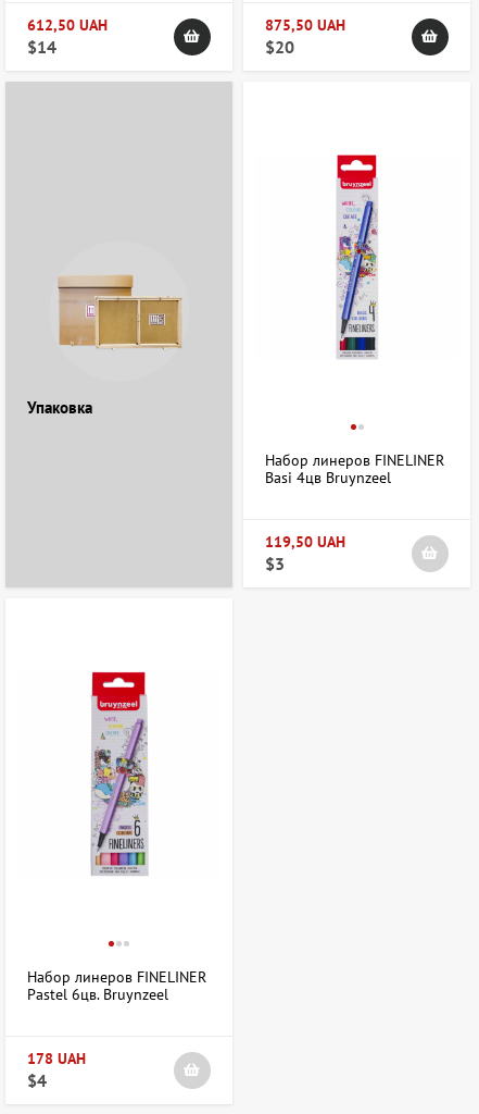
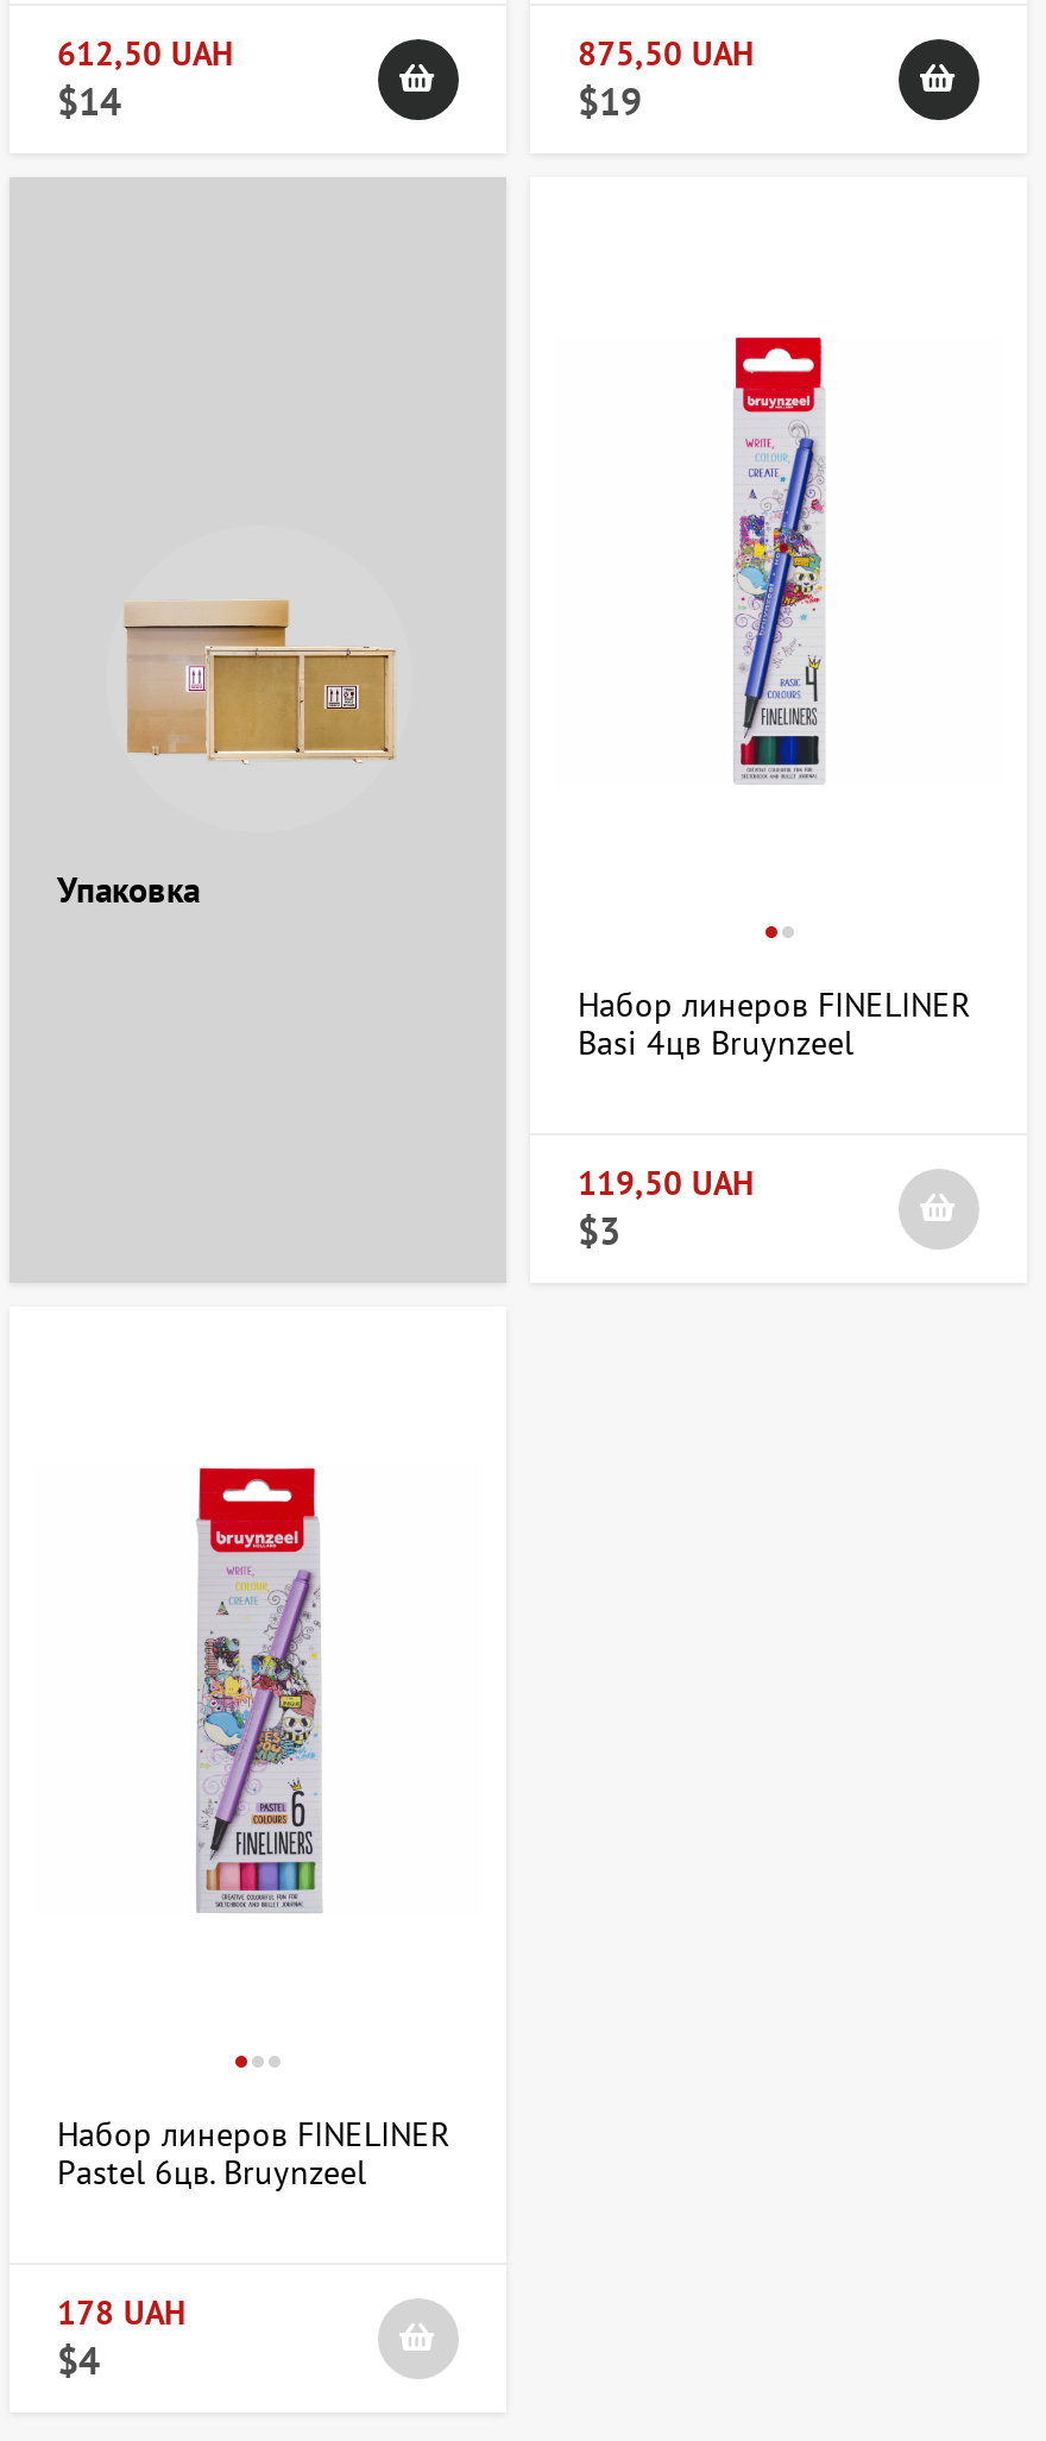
[265,36,294,58] $20 -> [578,78,642,125] $19

